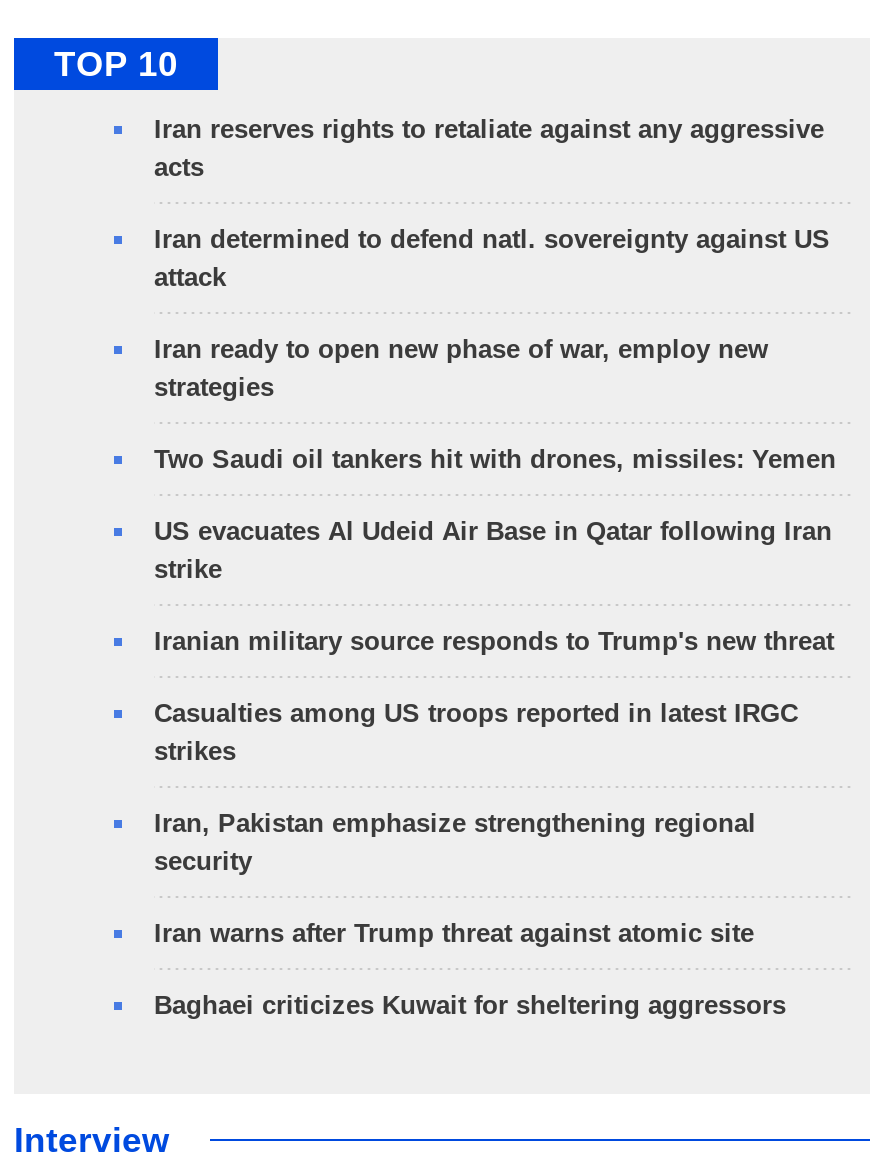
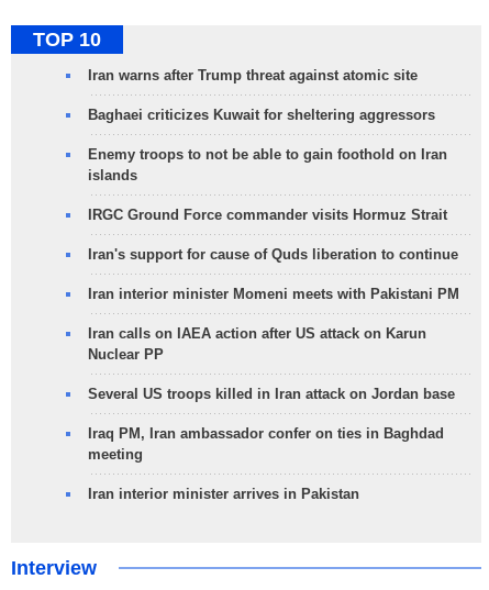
[154,114,836,876] Iran reserves rights to retaliate against any aggressive | acts | Iran determined to defend natl. sovereignty against US | attack | Iran ready to open new phase of war, employ new | strategies | Two Saudi oil tankers hit with drones, missiles: Yemen | US evacuates Al Udeid Air Base in Qatar following Iran | strike | Iranian military source responds to Trump's new threat | Casualties among US troops reported in latest IRGC | strikes | Iran, Pakistan emphasize strengthening regional | security -> none
moved [154,918,786,1020] -> [88,67,435,123]: Iran warns after Trump threat against atomic site | Baghaei criticizes Kuwait for sheltering aggressors
none -> [88,146,459,502] Enemy troops to not be able to gain foothold on Iran | islands | IRGC Ground Force commander visits Hormuz Strait | Iran's support for cause of Quds liberation to continue | Iran interior minister Momeni meets with Pakistani PM | Iran calls on IAEA action after US attack on Karun | Nuclear PP | Several US troops killed in Iran attack on Jordan base | Iraq PM, Iran ambassador confer on ties in Baghdad | meeting | Iran interior minister arrives in Pakistan

